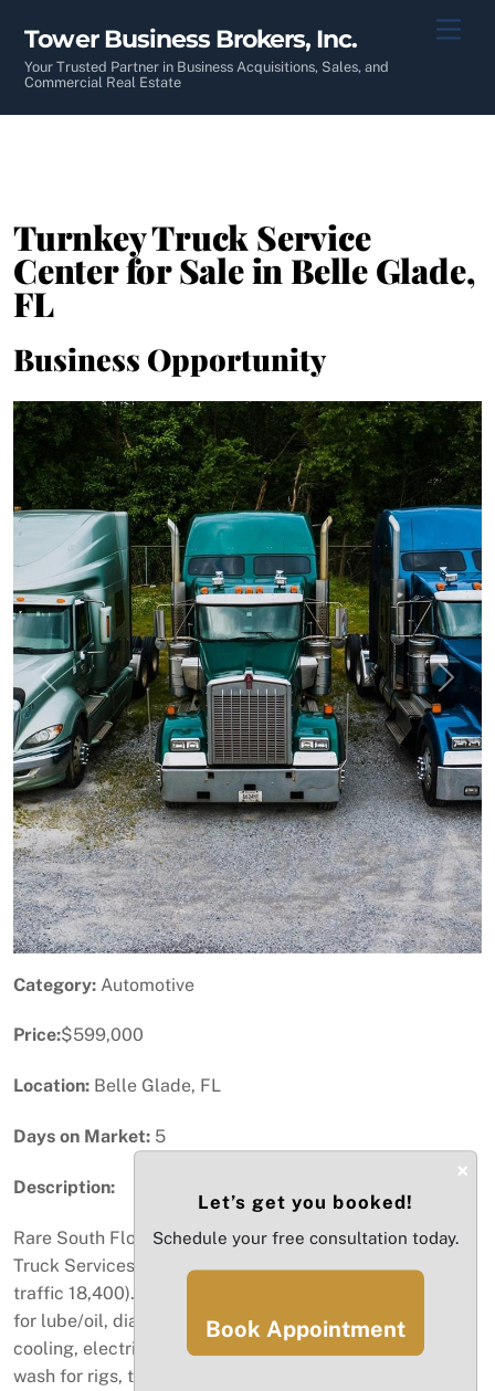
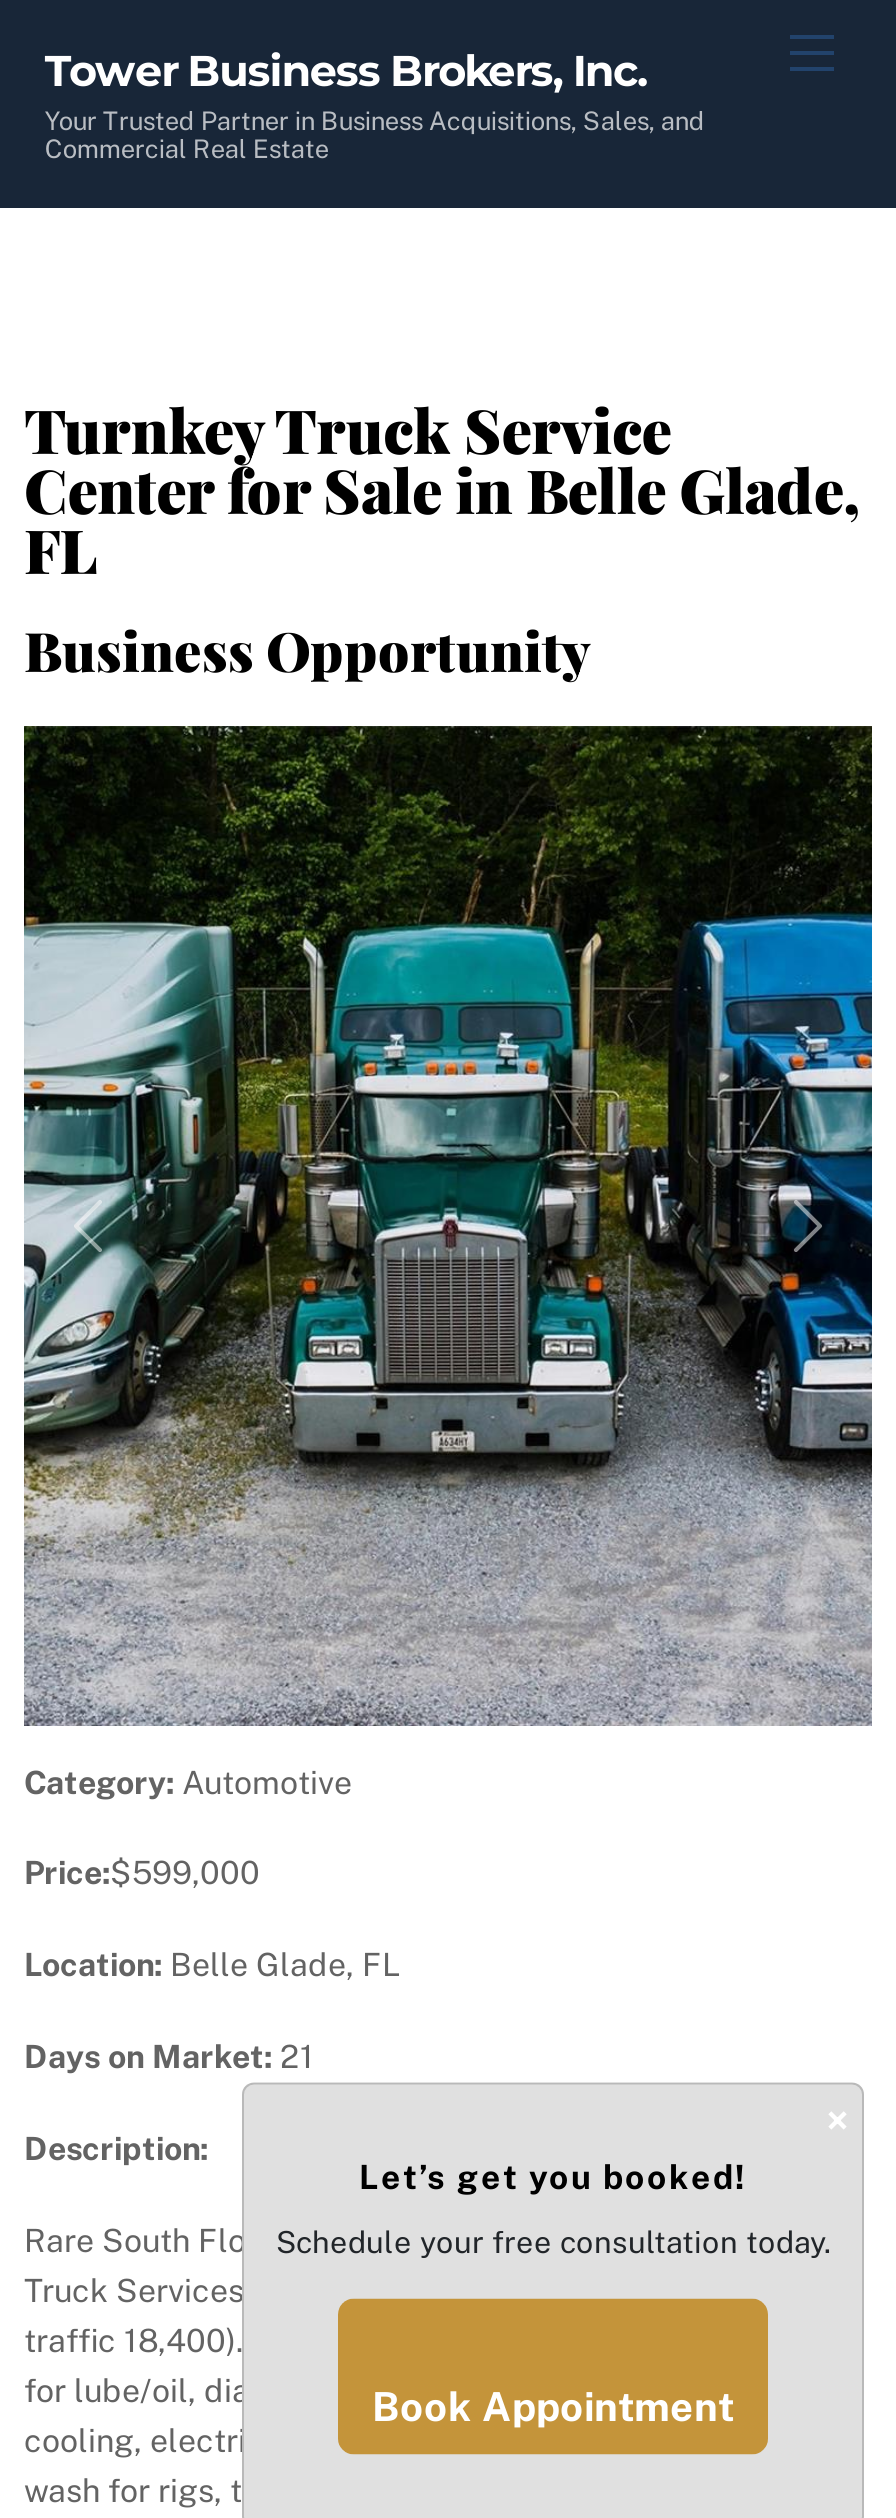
[13,1126,166,1147] Days on Market: 5 -> [24,2038,314,2076] Days on Market: 21

